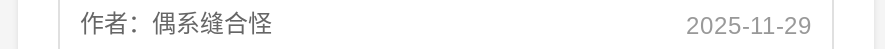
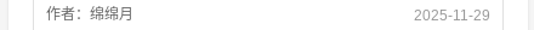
[80,10,272,38] 作者：偶系缝合怪 -> [46,6,133,23] 作者：绵绵月

